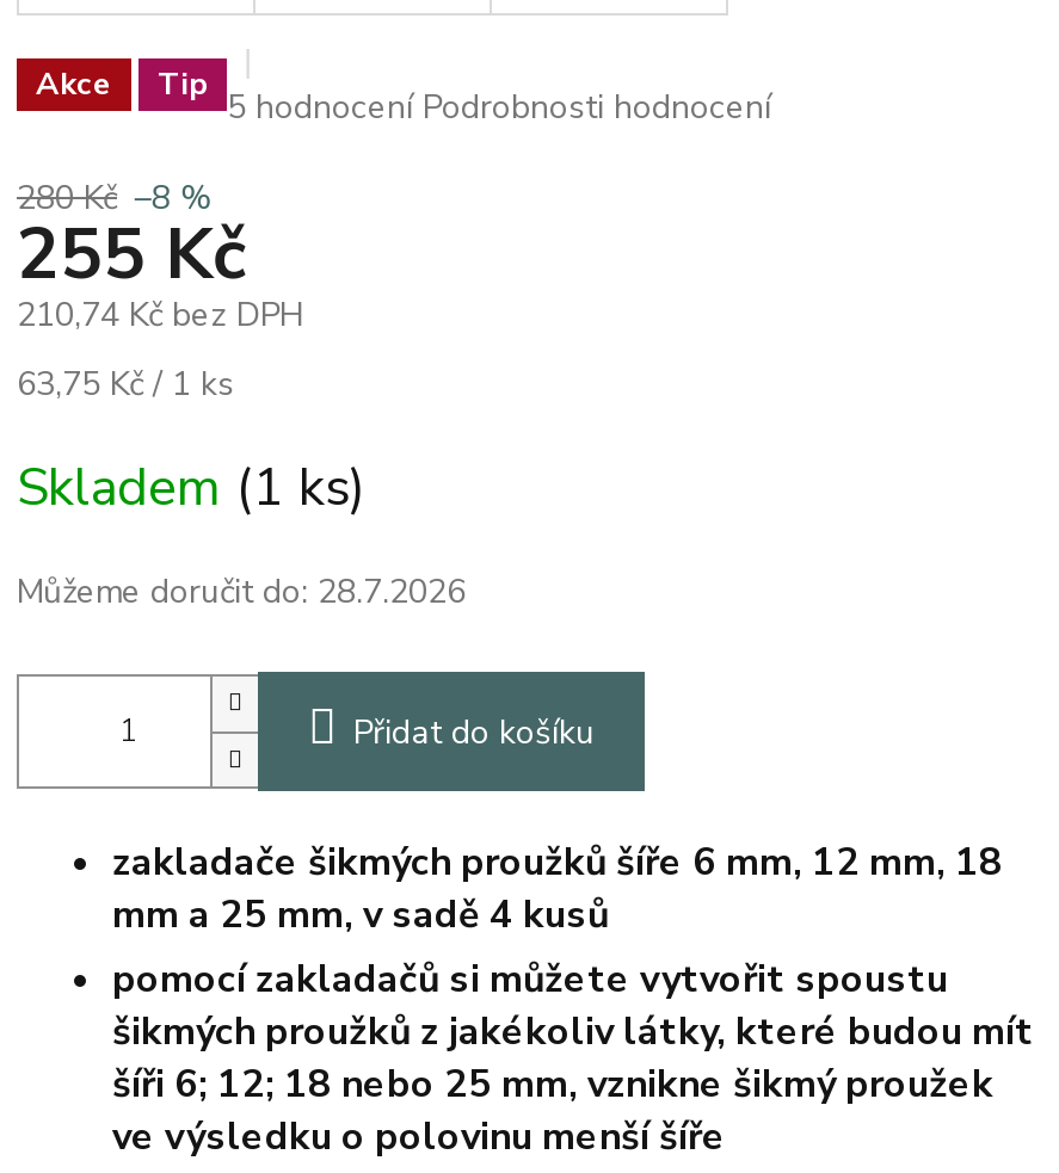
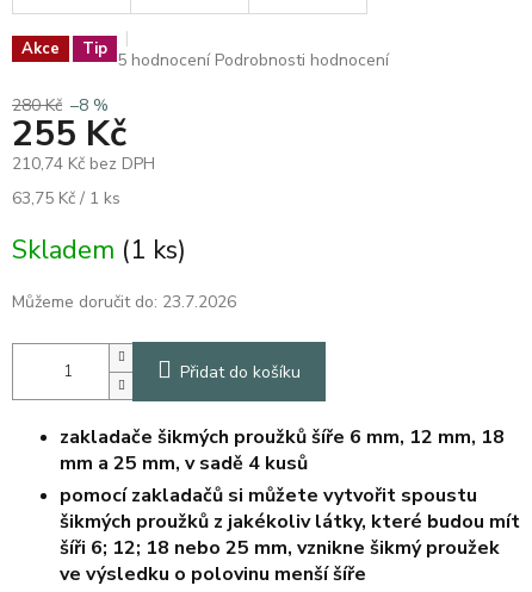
[17,569,466,615] Můžeme doručit do: 28.7.2026 -> [12,291,236,313] Můžeme doručit do: 23.7.2026

